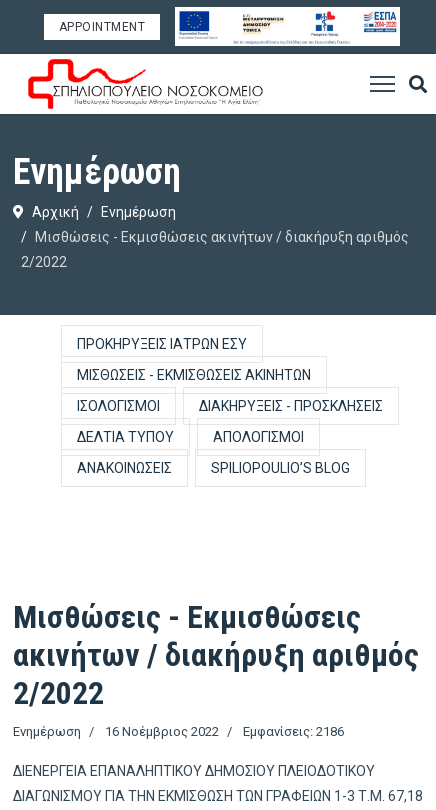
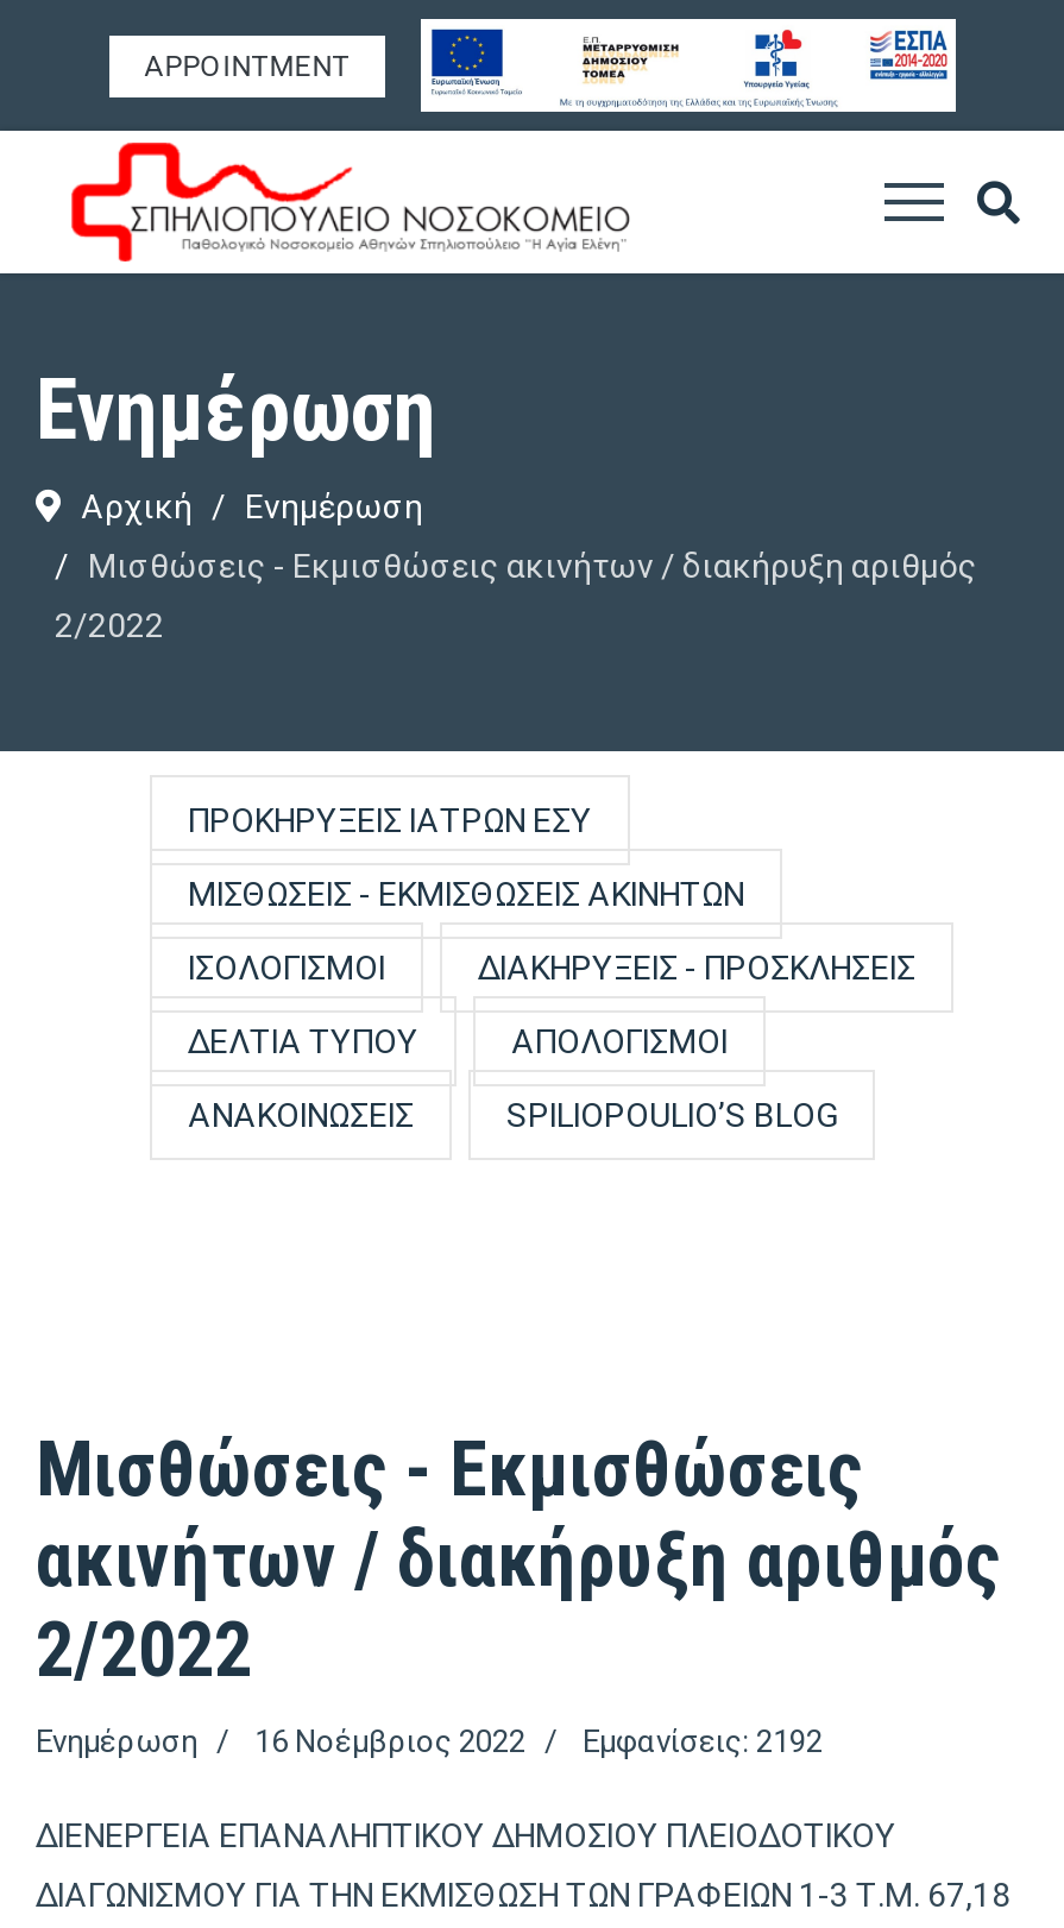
[13,724,344,739] Ενημέρωση 16 Νοέμβριος 2022 Εμφανίσεις: 2186 -> [36,1724,823,1759] Ενημέρωση 16 Νοέμβριος 2022 Εμφανίσεις: 2192

